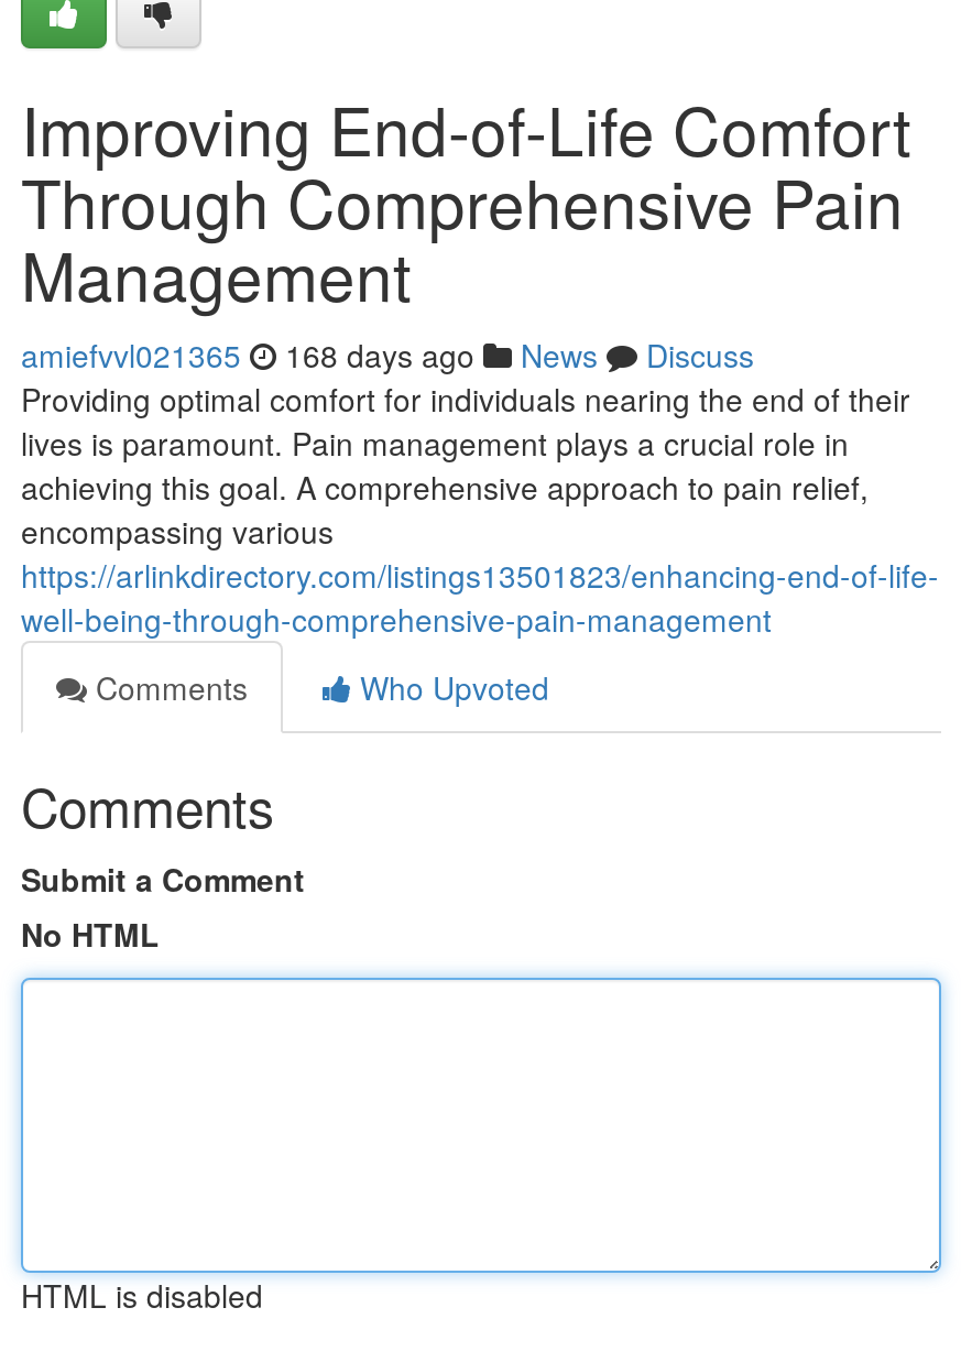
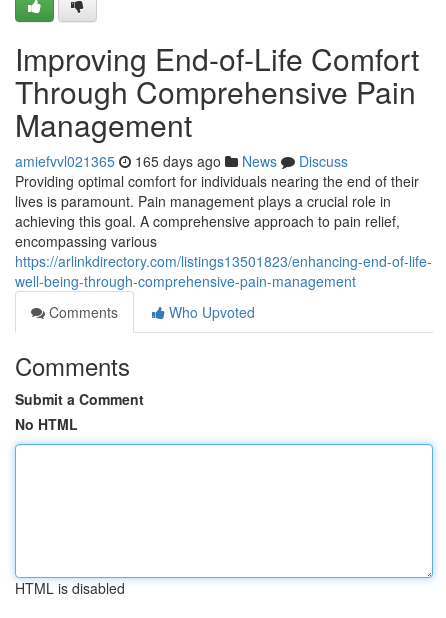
[21,333,754,377] amiefvvl021365 168 days ago News Discuss -> [15,151,348,171] amiefvvl021365 165 days ago News Discuss

